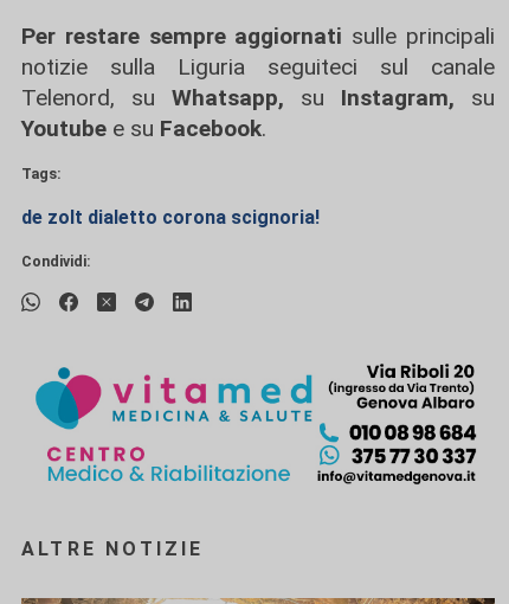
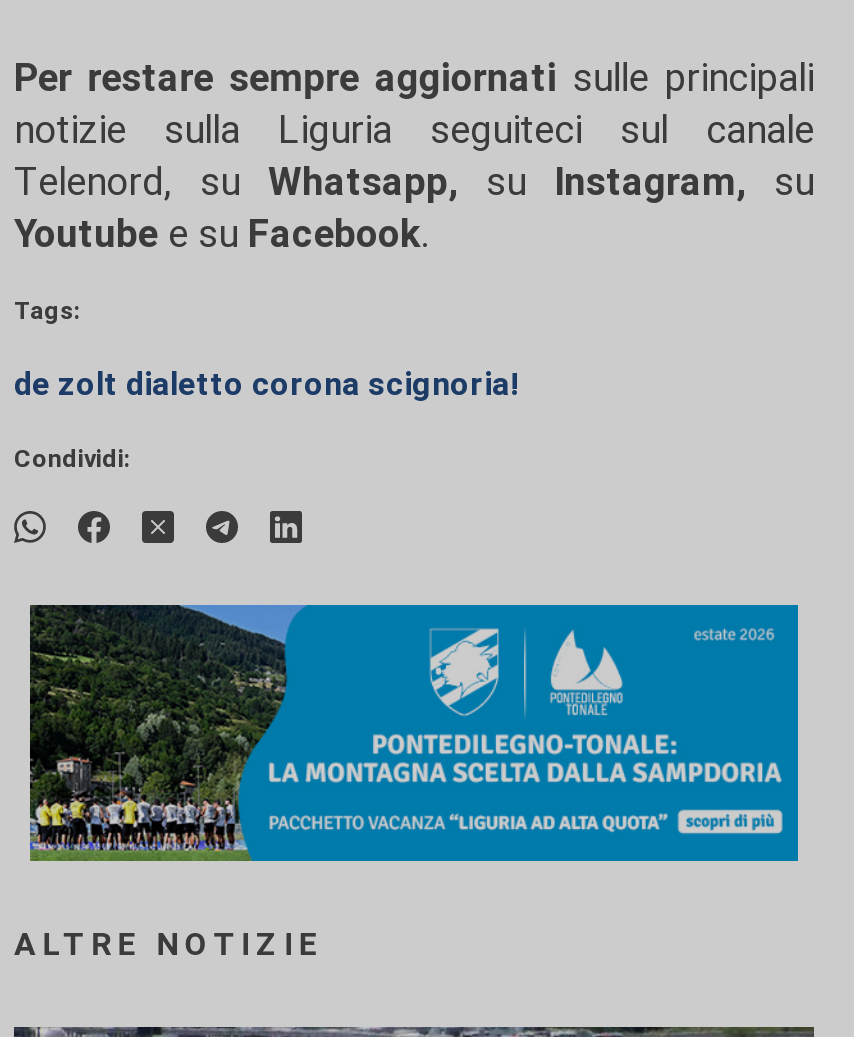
[31,348,485,500] [image] -> [28,603,800,863] [image]

